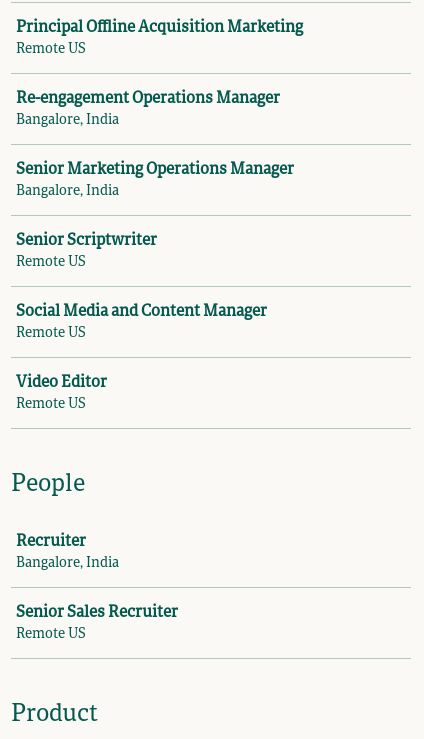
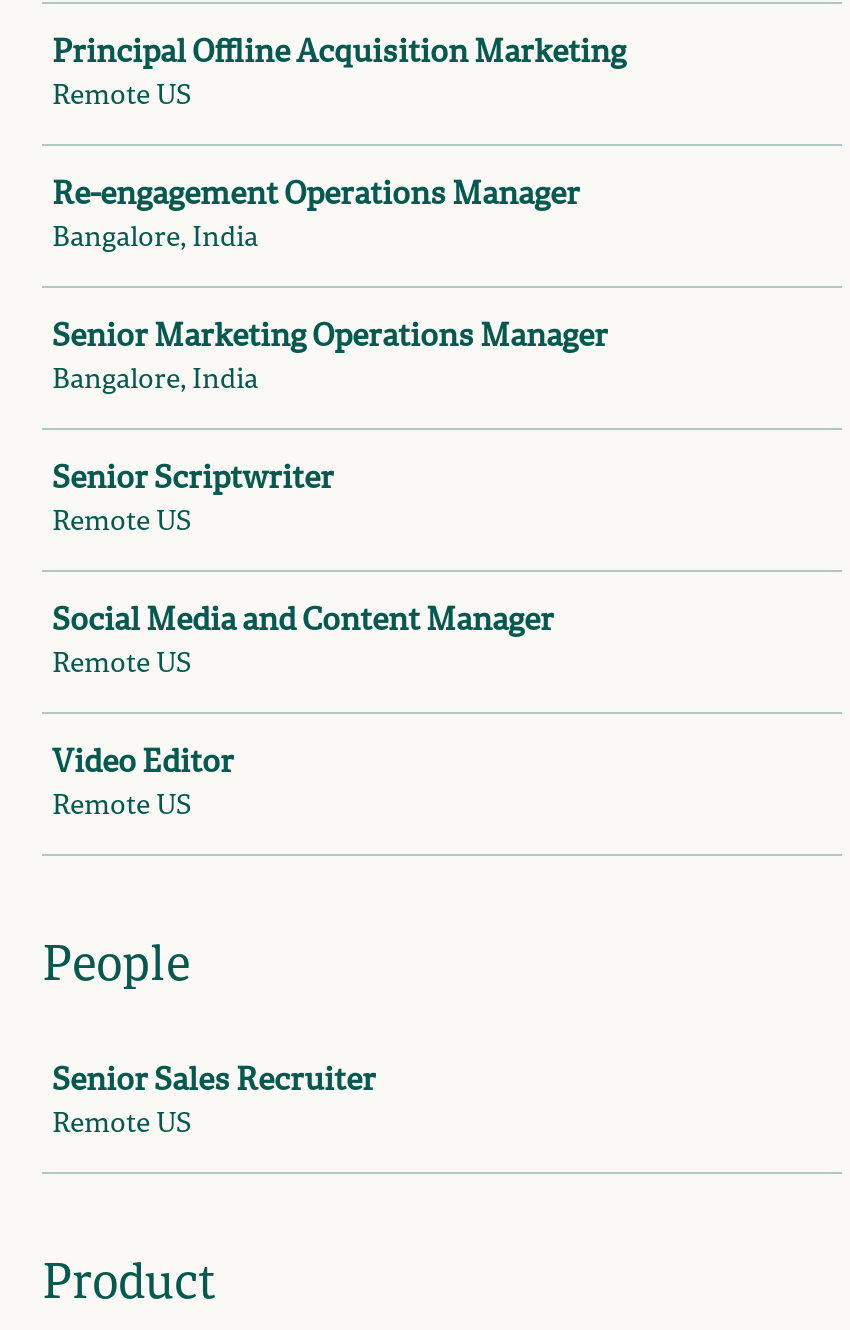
[16,532,119,572] Recruiter | Bangalore, India -> none

